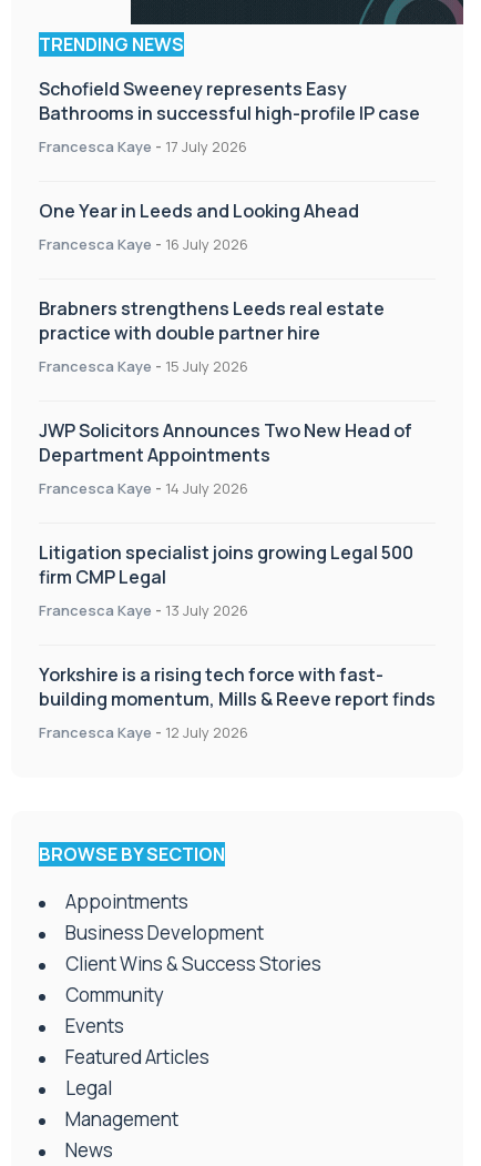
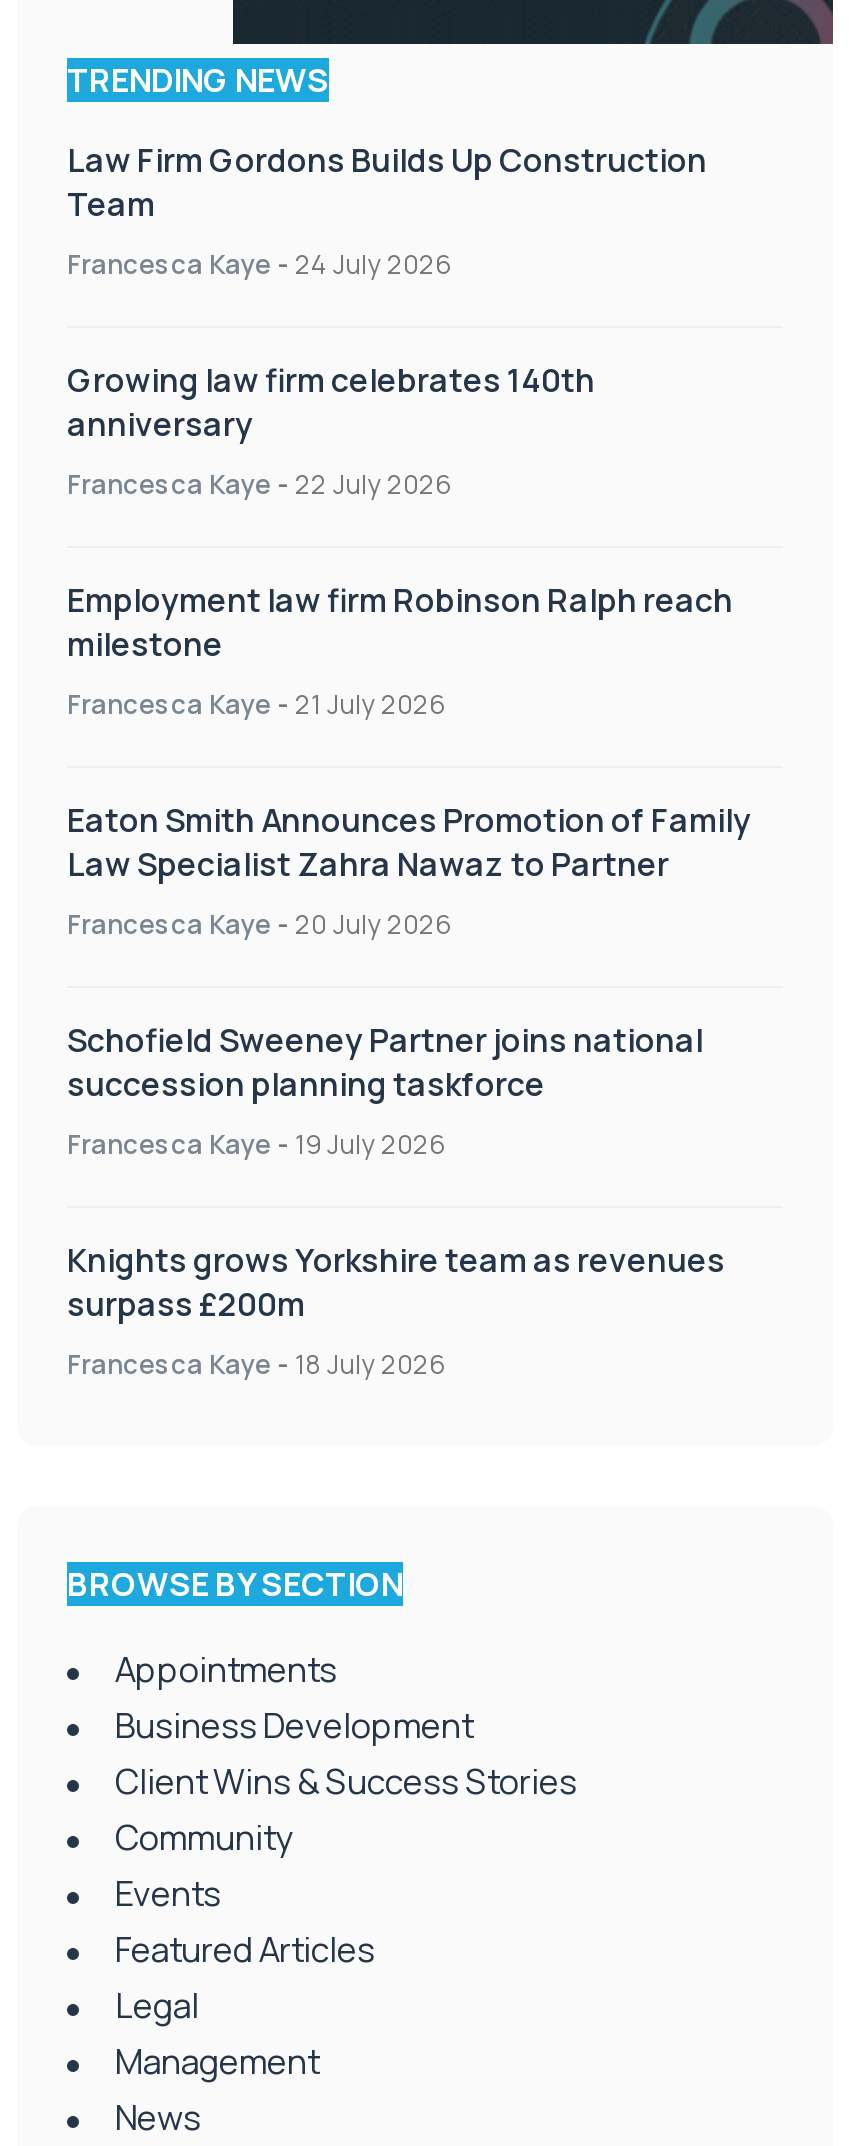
[39,77,420,125] Schofield Sweeney represents Easy | Bathrooms in successful high-profile IP case -> [67,138,707,226] Law Firm Gordons Builds Up Construction | Team
[39,136,247,156] Francesca Kaye - 17 July 2026 -> [67,246,451,282] Francesca Kaye - 24 July 2026
[39,199,359,223] One Year in Leeds and Looking Ahead -> [67,358,595,446] Growing law firm celebrates 140th | anniversary
[39,234,248,254] Francesca Kaye - 16 July 2026 -> [67,466,451,502] Francesca Kaye - 22 July 2026
[39,296,385,345] Brabners strengthens Leeds real estate | practice with double partner hire -> [67,578,733,666] Employment law firm Robinson Ralph reach | milestone
[39,356,248,376] Francesca Kaye - 15 July 2026 -> [67,686,445,722] Francesca Kaye - 21 July 2026
[39,418,412,467] JWP Solicitors Announces Two New Head of | Department Appointments -> [67,798,751,886] Eaton Smith Announces Promotion of Family | Law Specialist Zahra Nawaz to Partner
[39,478,248,498] Francesca Kaye - 14 July 2026 -> [67,906,451,942] Francesca Kaye - 20 July 2026
[39,540,413,589] Litigation specialist joins growing Legal 500 | firm CMP Legal -> [67,1018,703,1106] Schofield Sweeney Partner joins national | succession planning taskforce
[39,600,248,620] Francesca Kaye - 13 July 2026 -> [67,1126,445,1162] Francesca Kaye - 19 July 2026
[39,662,436,711] Yorkshire is a rising tech force with fast- | building momentum, Mills & Reeve report finds -> [67,1238,725,1326] Knights grows Yorkshire team as revenues | surpass £200m
[39,722,248,742] Francesca Kaye - 12 July 2026 -> [67,1346,445,1382] Francesca Kaye - 18 July 2026

